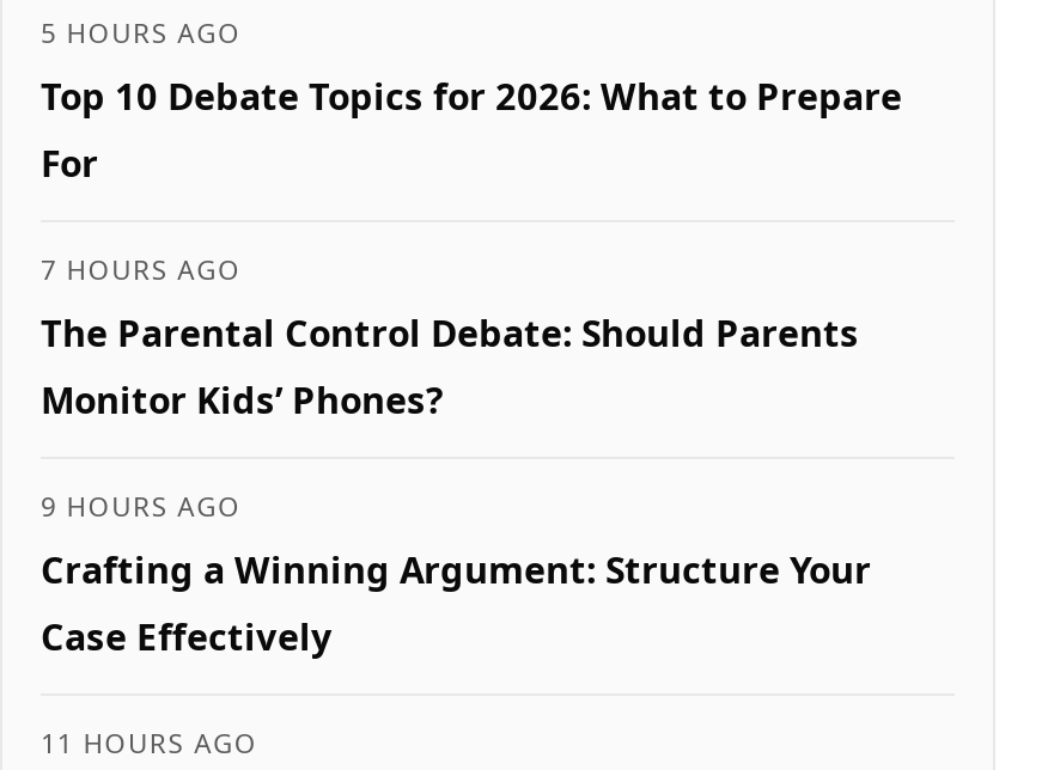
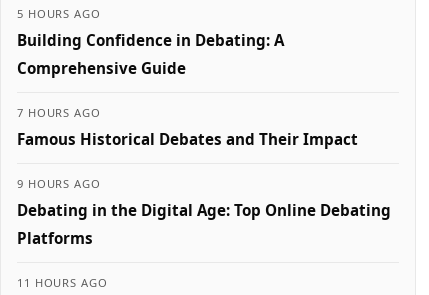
[41,71,902,186] Top 10 Debate Topics for 2026: What to Prepare | For -> [17,30,284,78] Building Confidence in Debating: A | Comprehensive Guide
[41,308,859,423] The Parental Control Debate: Should Parents | Monitor Kids’ Phones? -> [17,129,358,149] Famous Historical Debates and Their Impact
[41,544,871,659] Crafting a Winning Argument: Structure Your | Case Effectively -> [17,200,391,248] Debating in the Digital Age: Top Online Debating | Platforms

